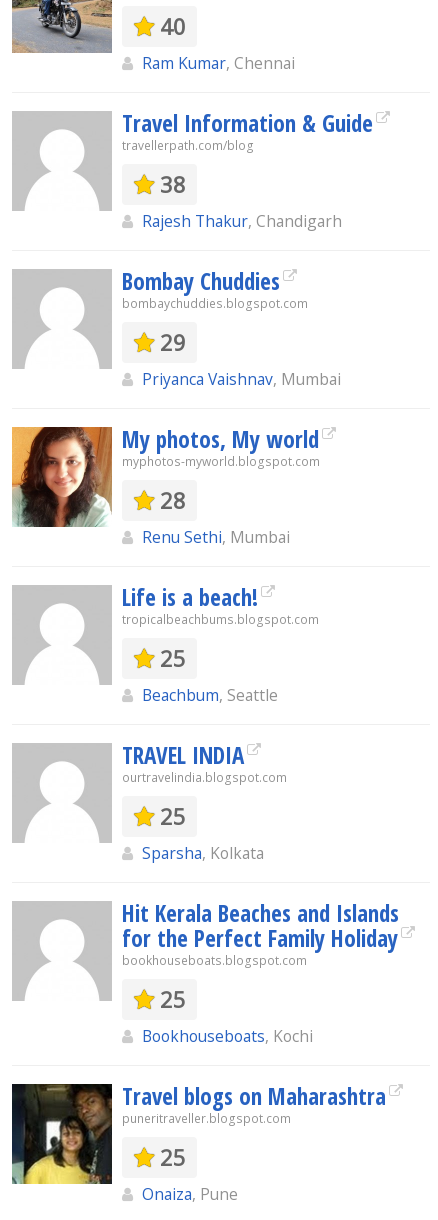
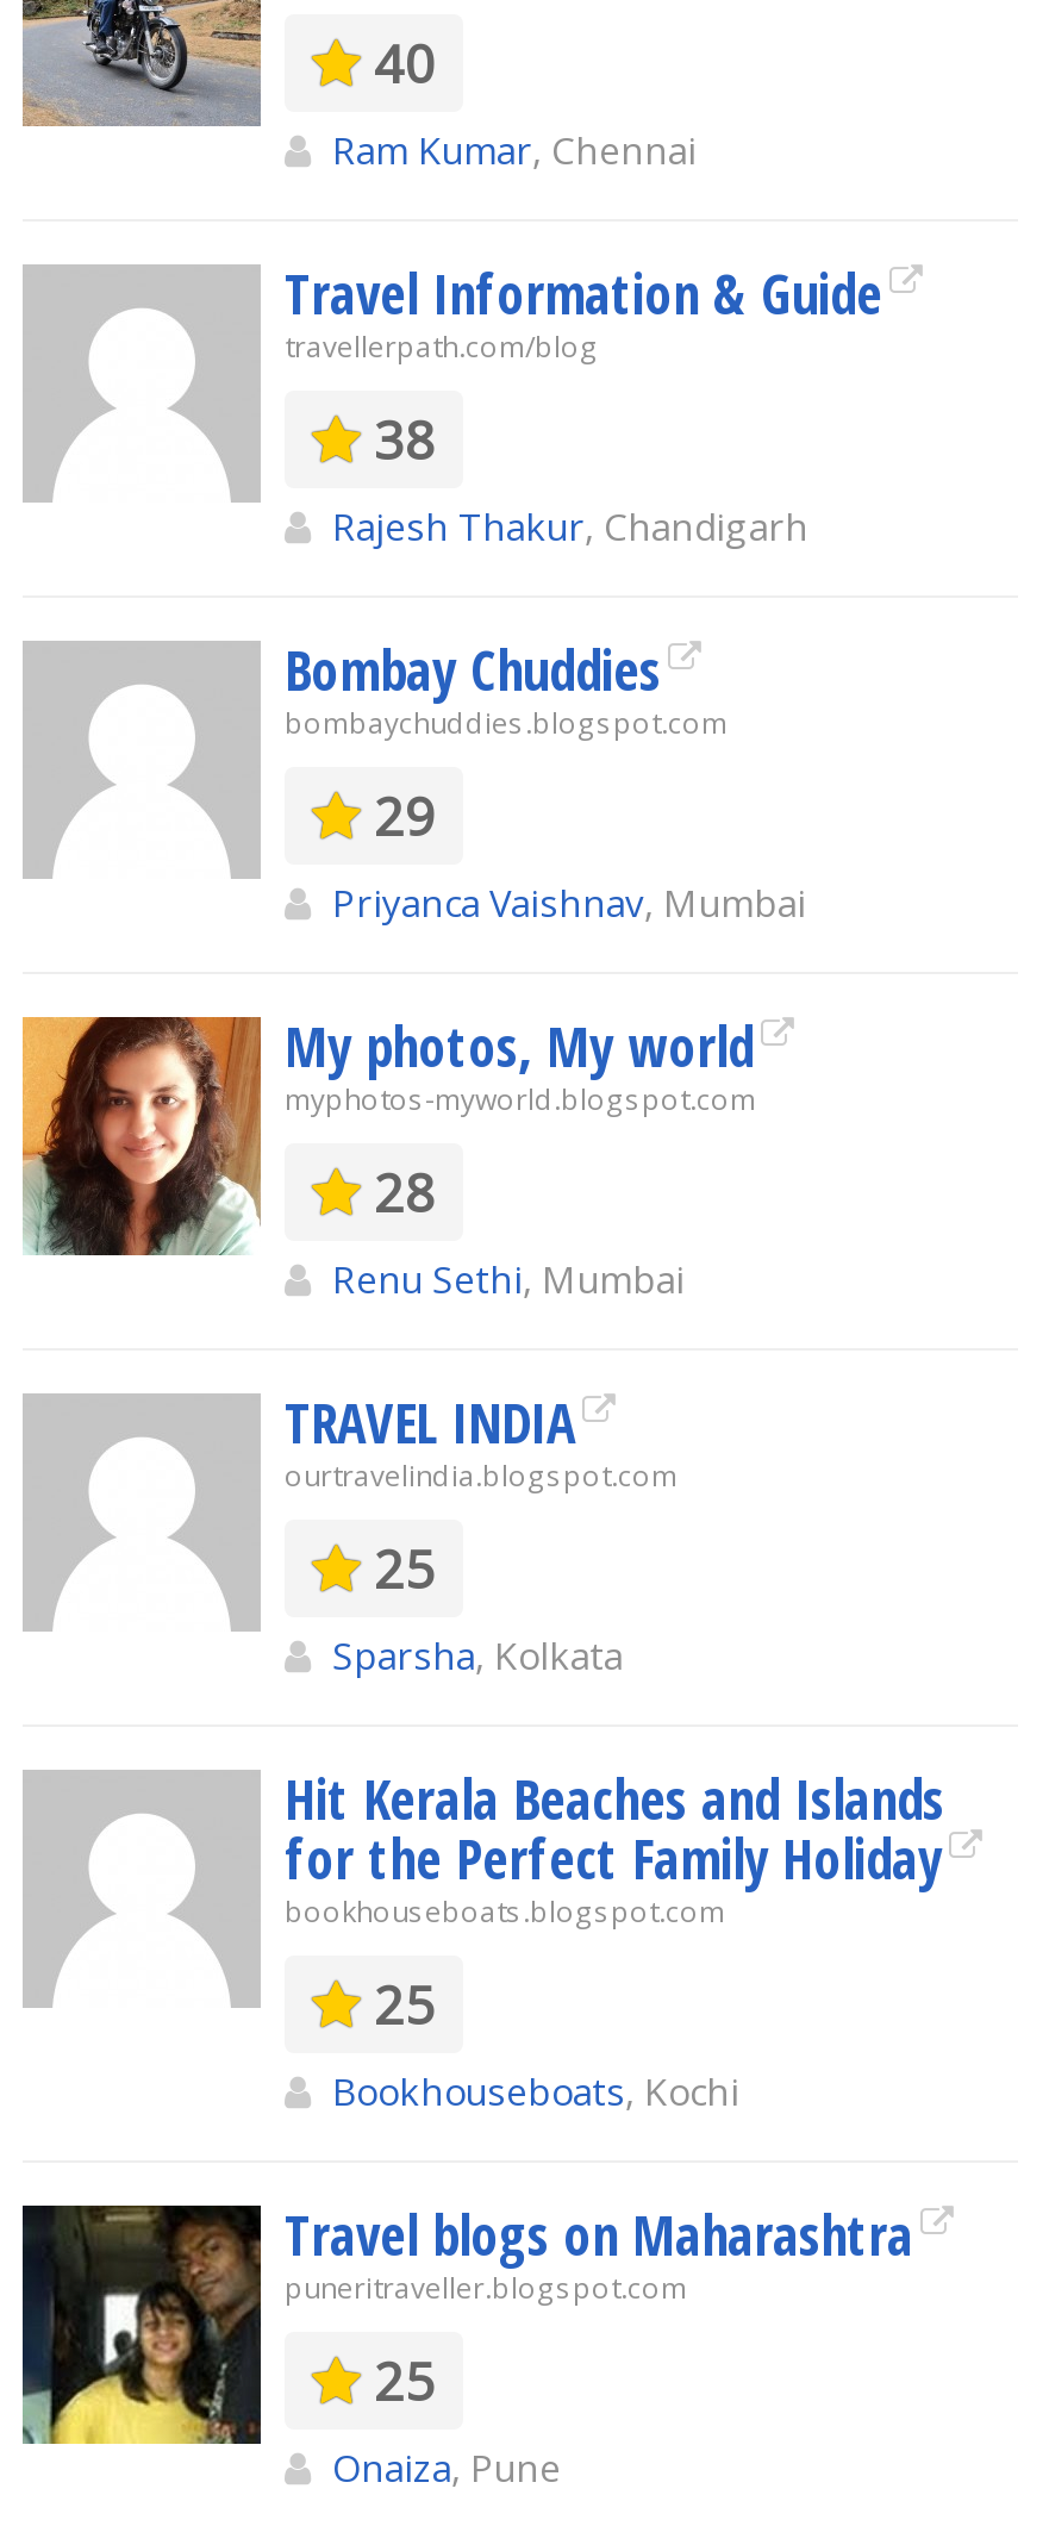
[122,581,319,706] Life is a beach! | tropicalbeachbums.blogspot.com | 25 | Beachbum, Seattle -> none

